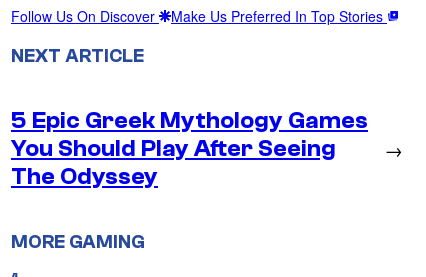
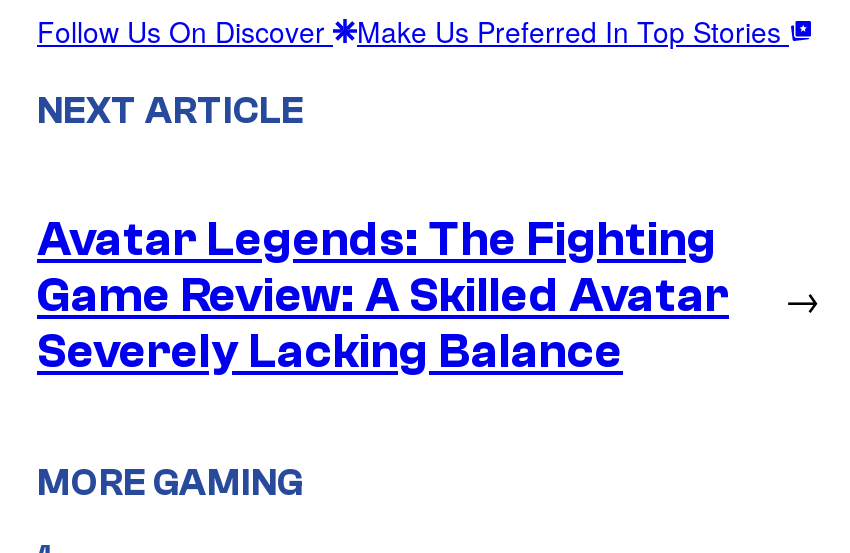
[11,107,368,190] 5 Epic Greek Mythology Games | You Should Play After Seeing | The Odyssey -> [37,213,729,379] Avatar Legends: The Fighting | Game Review: A Skilled Avatar | Severely Lacking Balance

